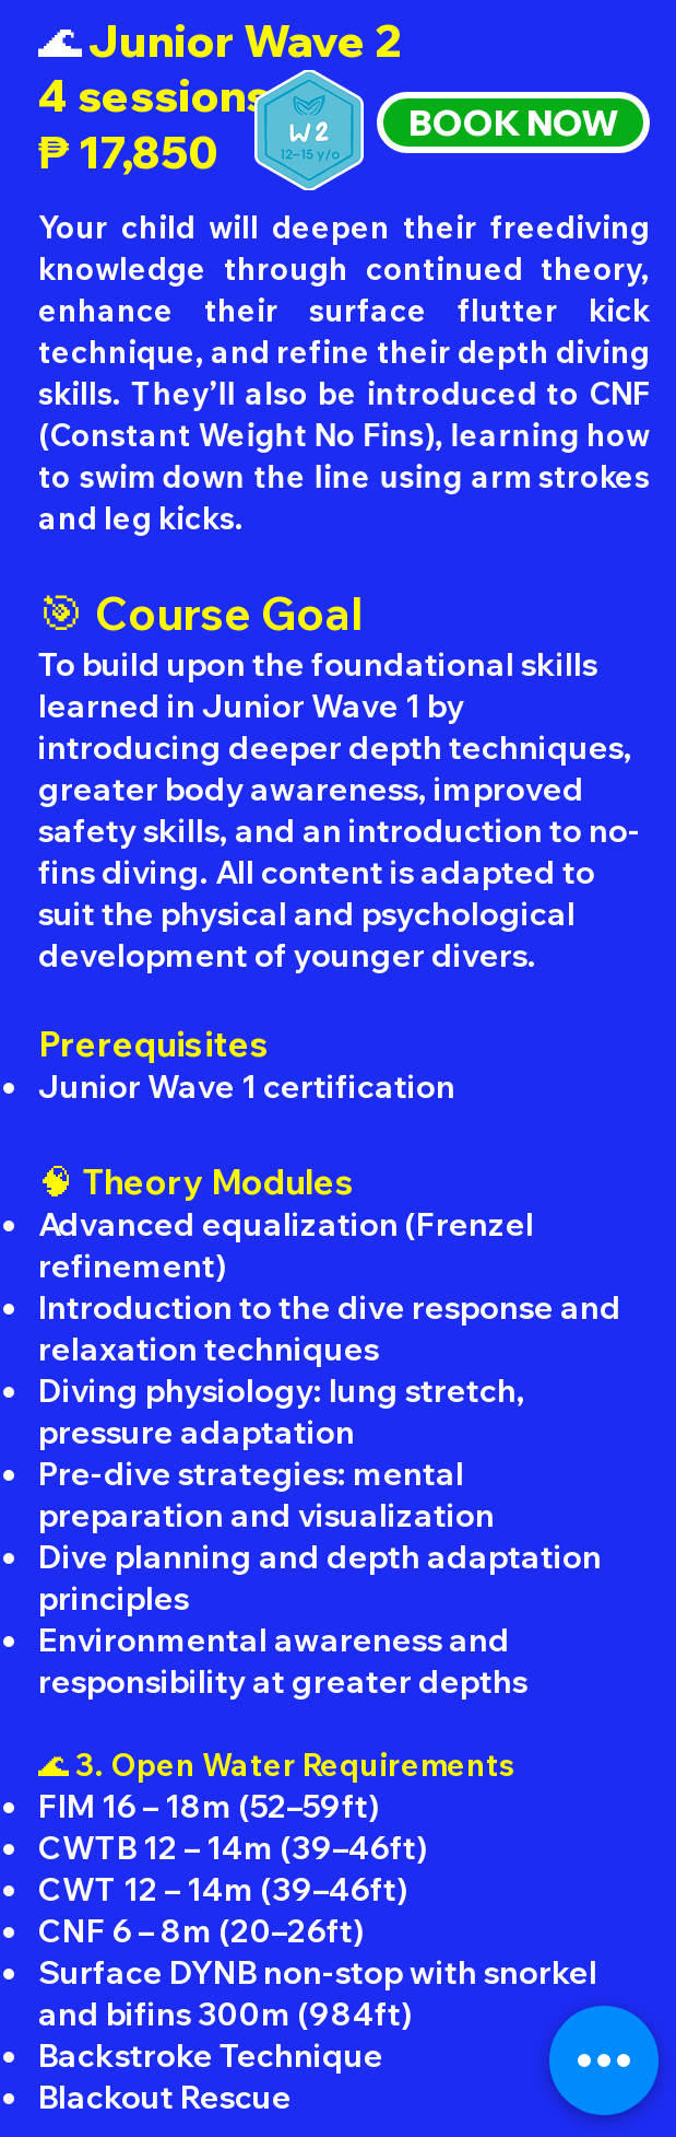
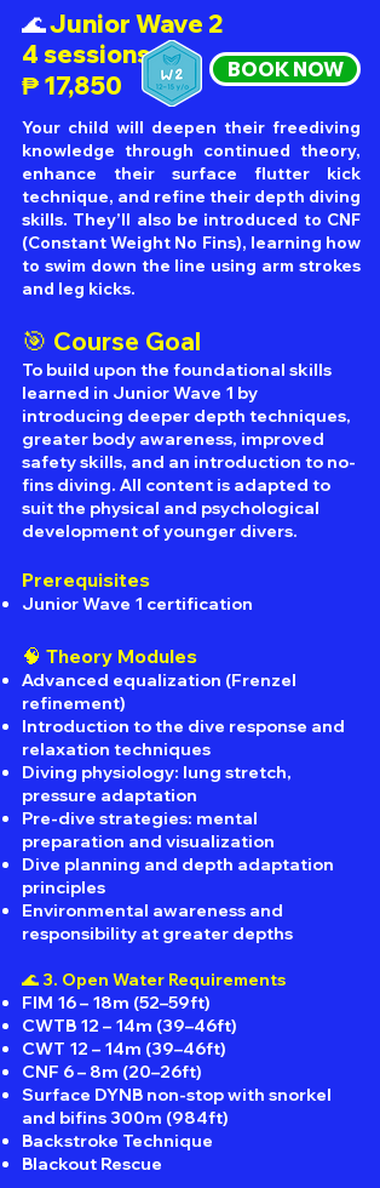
[549,2006,659,2122] [image] -> none

